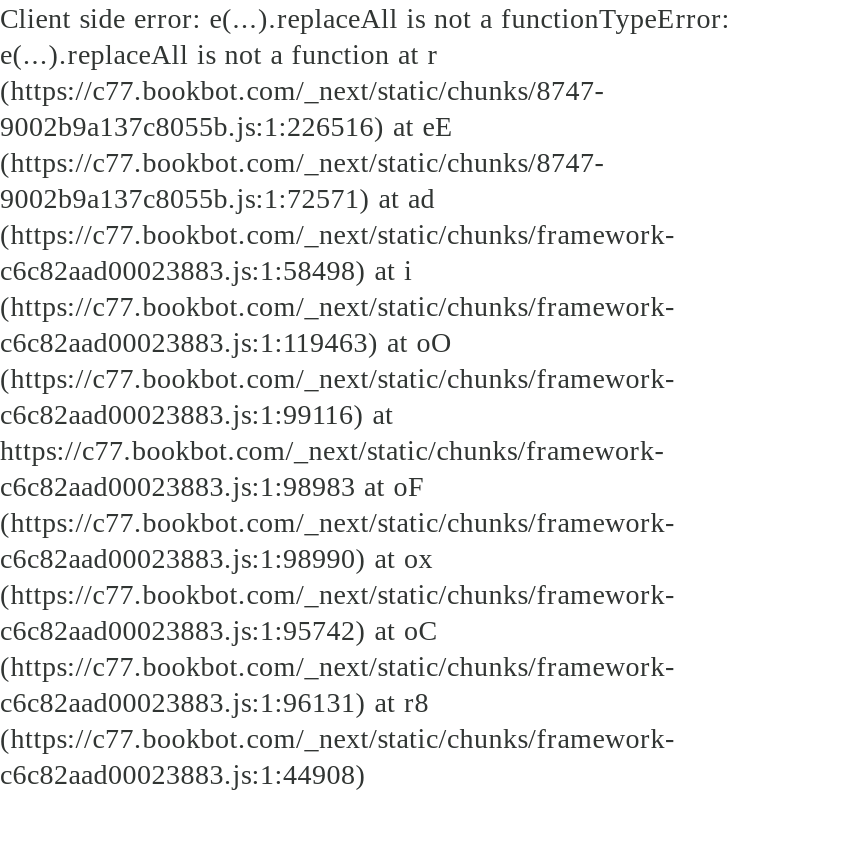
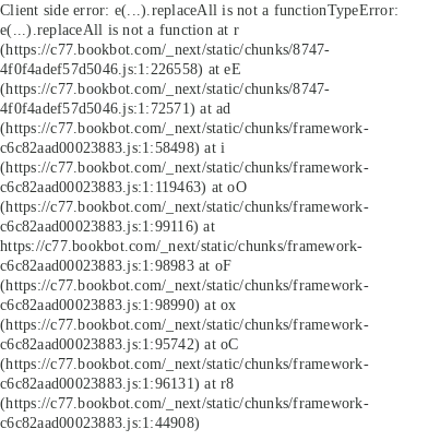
[0,110,454,142] 9002b9a137c8055b.js:1:226516) at eE -> [0,60,241,78] 4f0f4adef57d5046.js:1:226558) at eE
[0,182,435,214] 9002b9a137c8055b.js:1:72571) at ad -> [0,99,231,117] 4f0f4adef57d5046.js:1:72571) at ad

